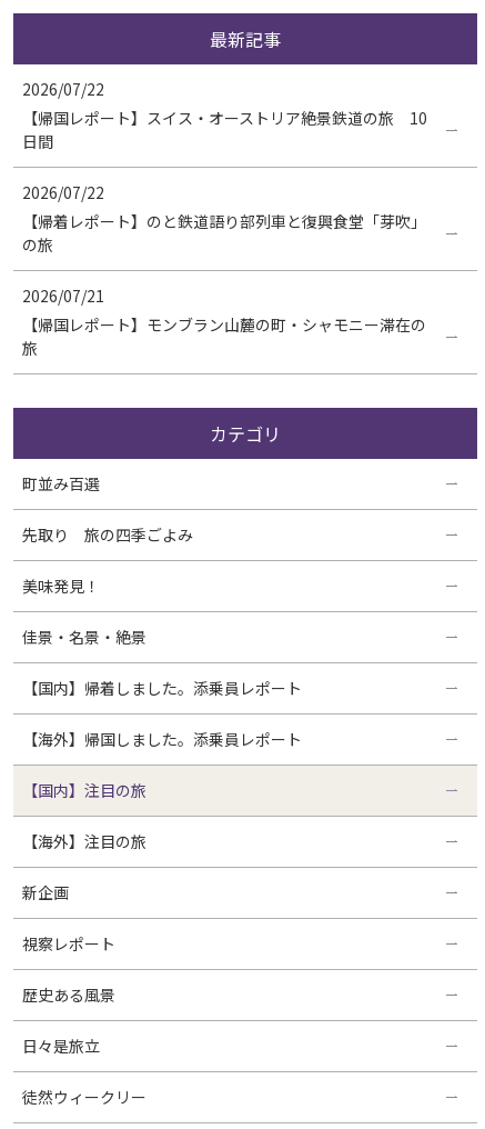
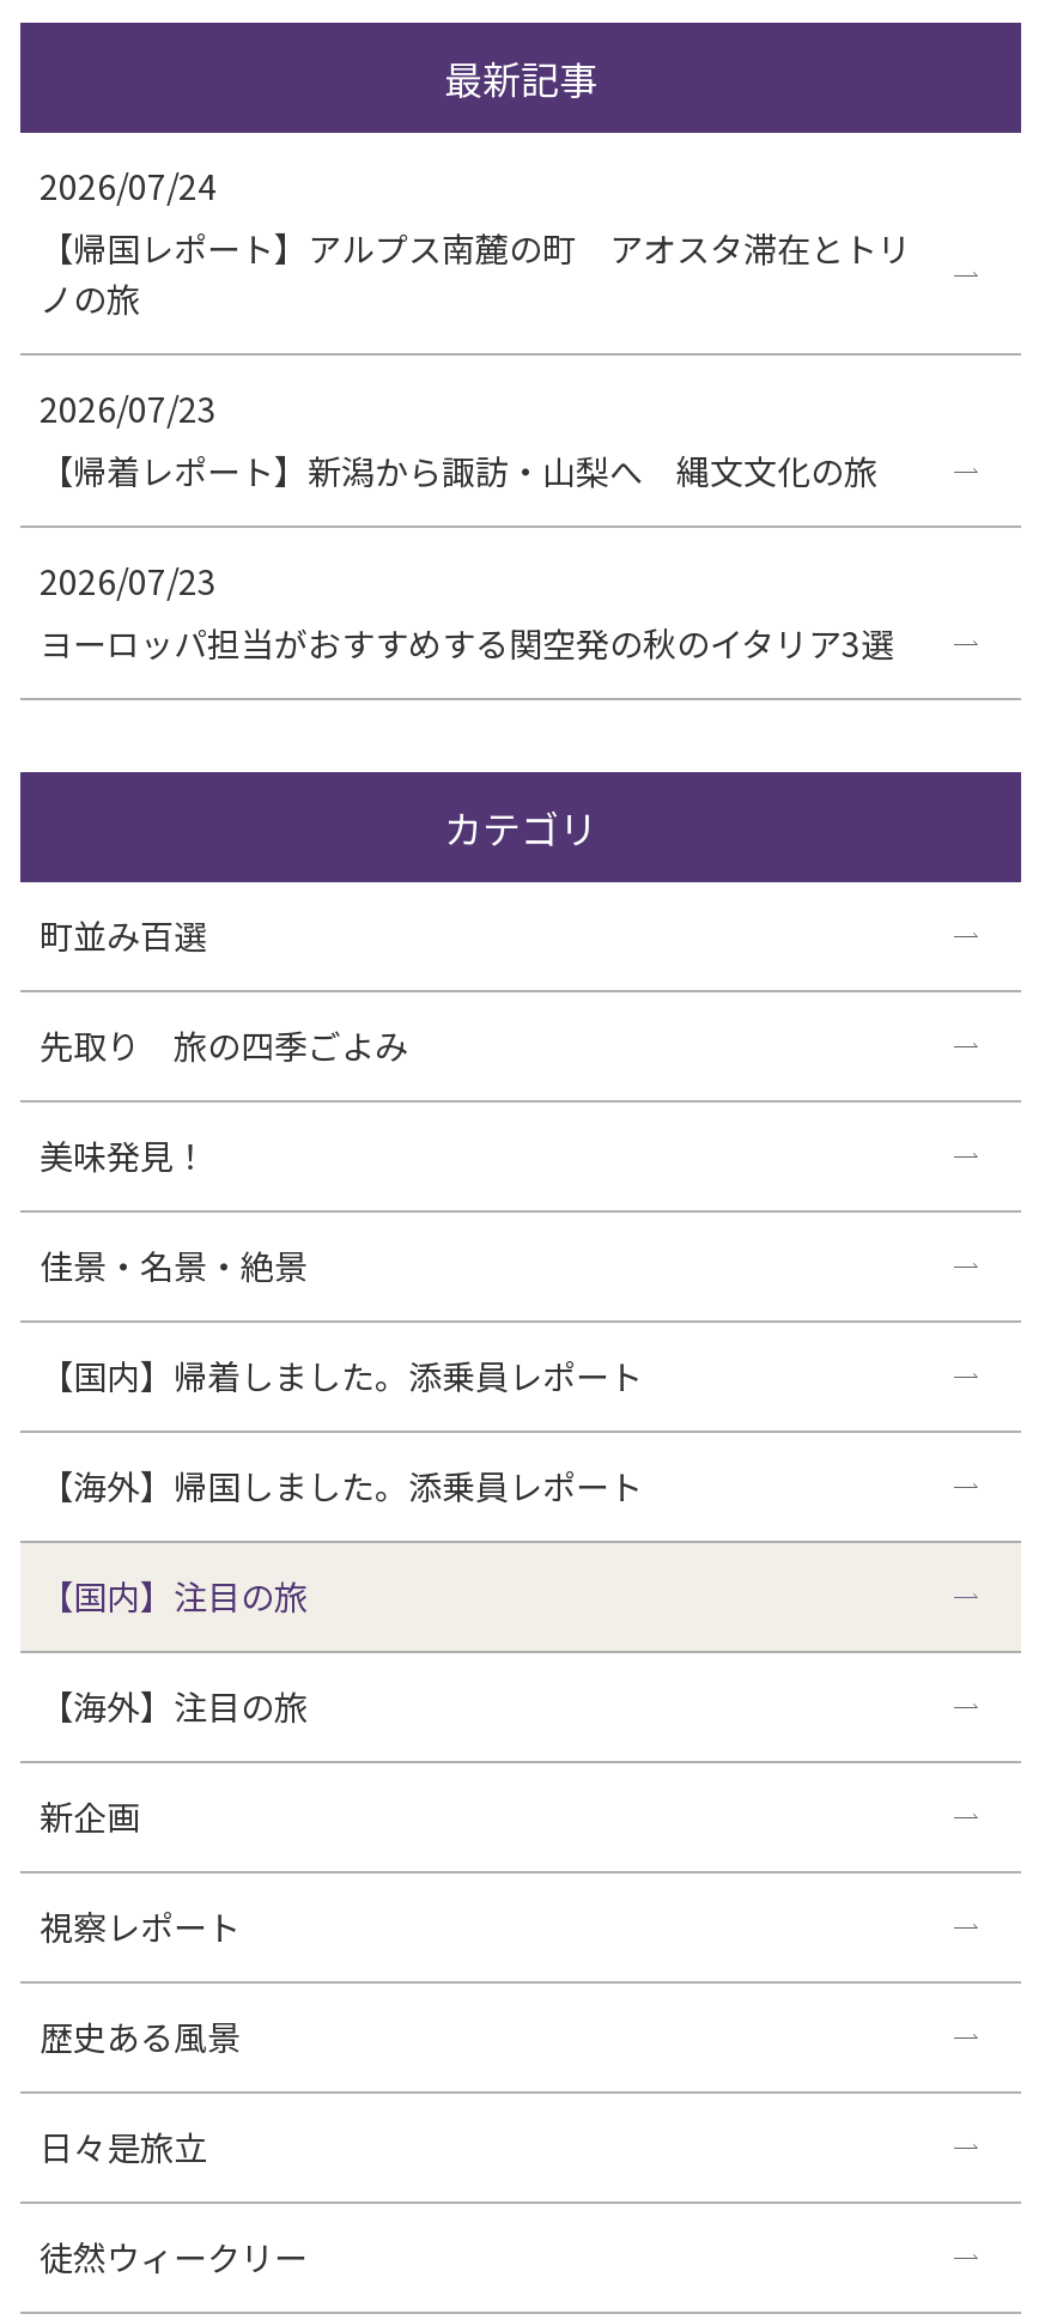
[22,78,427,152] 2026/07/22 | 【帰国レポート】スイス・オーストリア絶景鉄道の旅 10 | 日間 -> [40,161,911,322] 2026/07/24 | 【帰国レポート】アルプス南麓の町 アオスタ滞在とトリ | ノの旅
[22,181,426,255] 2026/07/22 | 【帰着レポート】のと鉄道語り部列車と復興食堂「芽吹」 | の旅 -> [40,384,877,494] 2026/07/23 | 【帰着レポート】新潟から諏訪・山梨へ 縄文文化の旅
[22,284,426,359] 2026/07/21 | 【帰国レポート】モンブラン山麓の町・シャモニー滞在の | 旅 -> [40,556,894,666] 2026/07/23 | ヨーロッパ担当がおすすめする関空発の秋のイタリア3選

